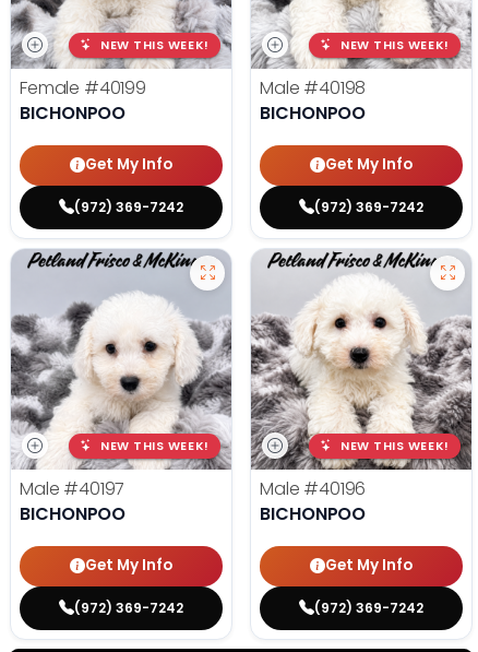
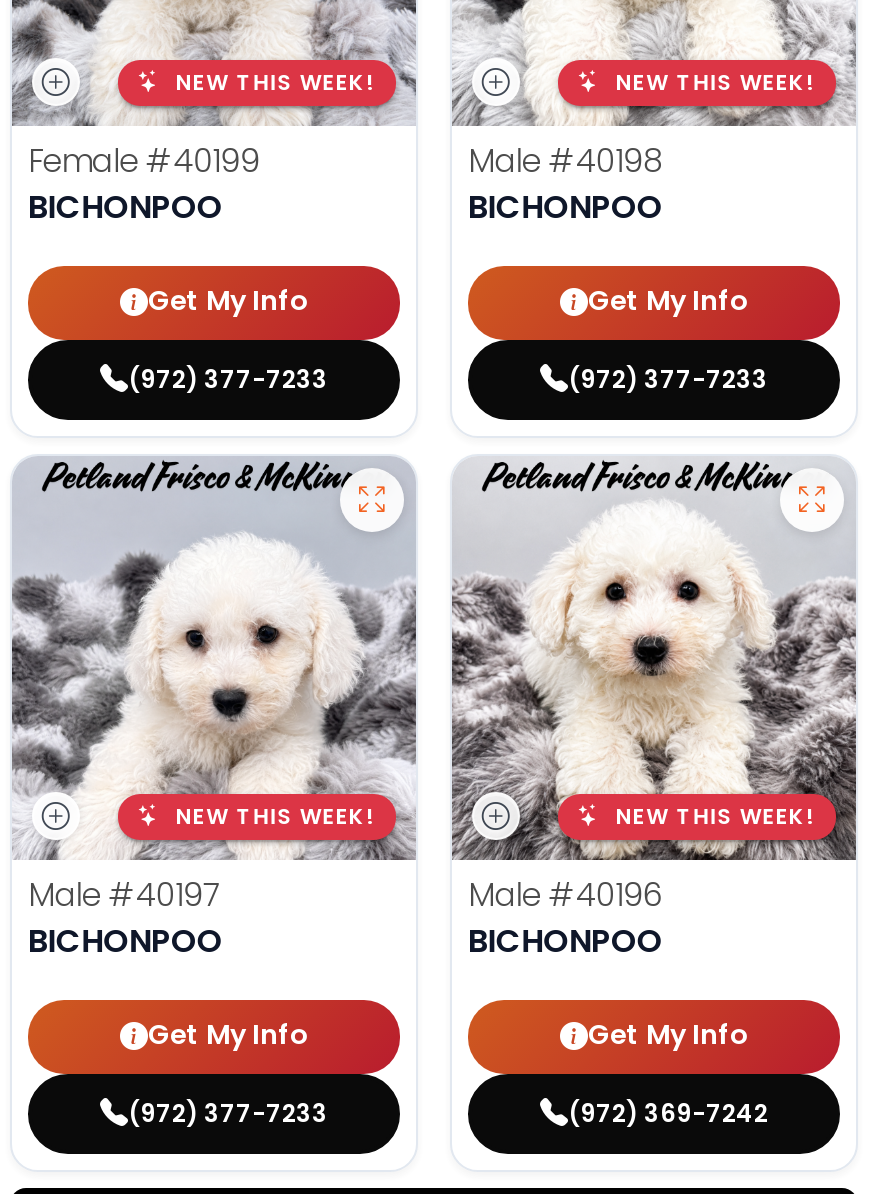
[74,198,183,216] (972) 369-7242 -> [128,362,328,396] (972) 377-7233
[314,198,423,216] (972) 369-7242 -> [568,362,768,396] (972) 377-7233
[74,598,183,617] (972) 369-7242 -> [128,1096,328,1130] (972) 377-7233

